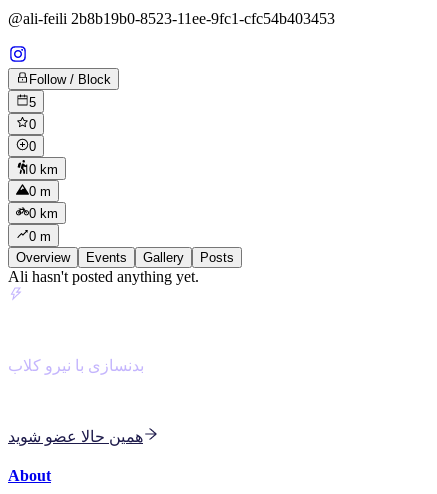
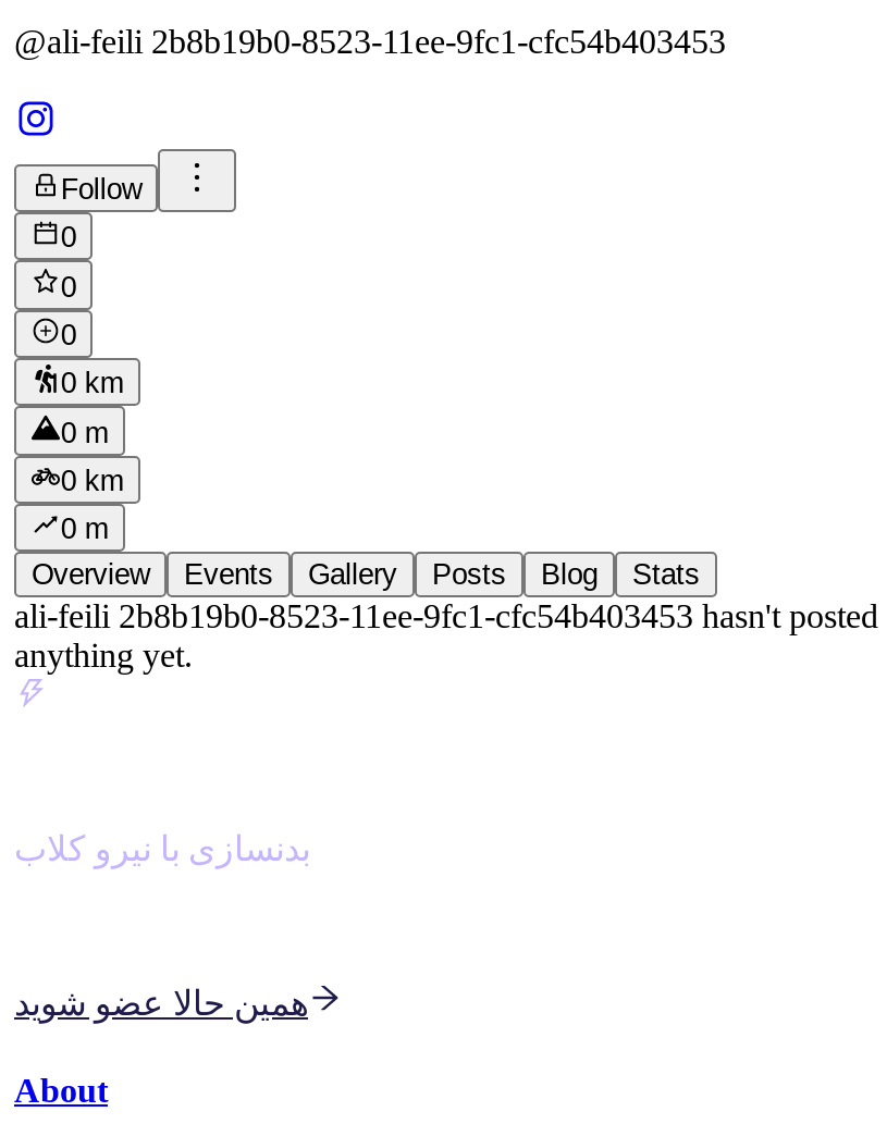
[29,72,111,87] Follow / Block -> [61,173,141,206] Follow
[29,95,36,110] 5 -> [61,222,76,254] 0
[8,268,199,285] Ali hasn't posted anything yet. -> [14,559,878,674] Blog | Stats | ali-feili 2b8b19b0-8523-11ee-9fc1-cfc54b403453 hasn't posted | anything yet.

